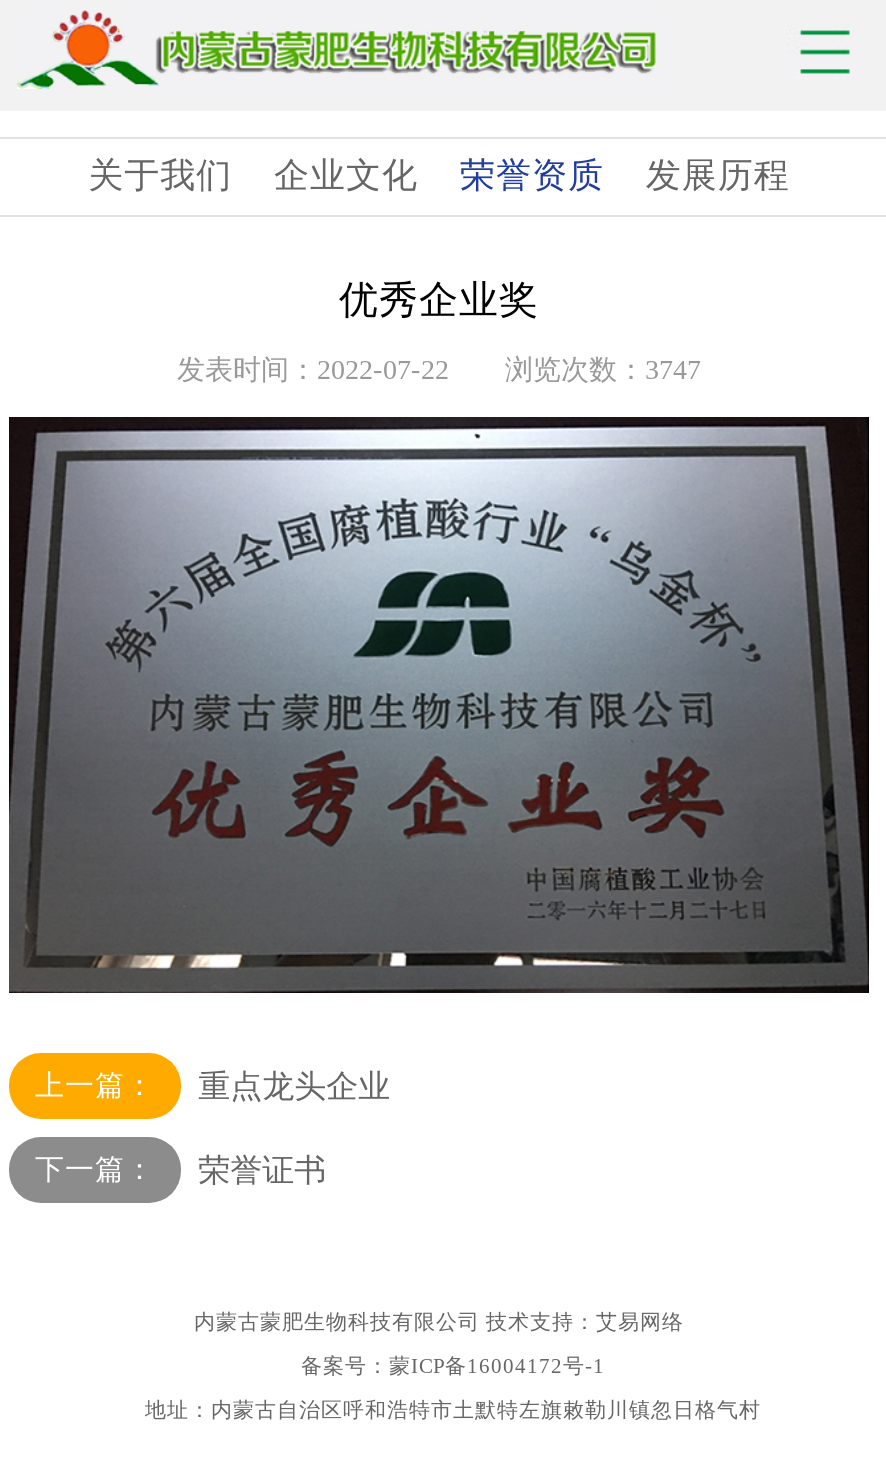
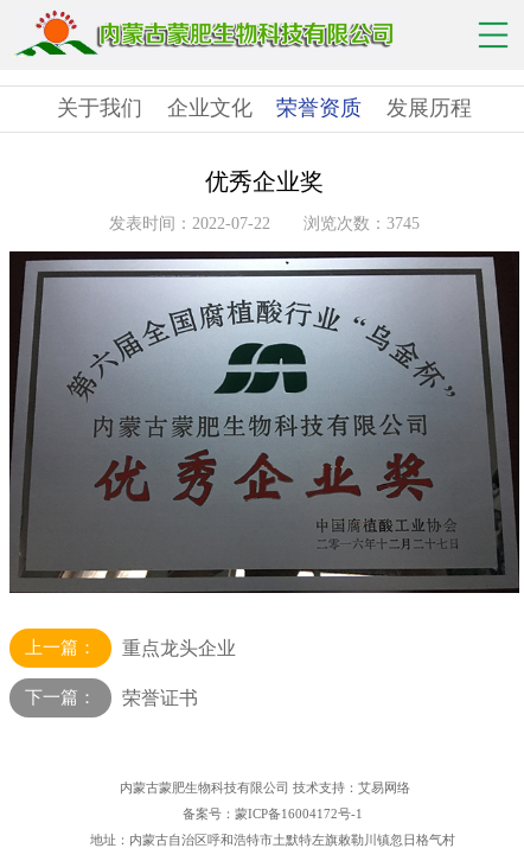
[177,355,701,385] 发表时间：2022-07-22 浏览次数：3747 -> [109,214,420,232] 发表时间：2022-07-22 浏览次数：3745

